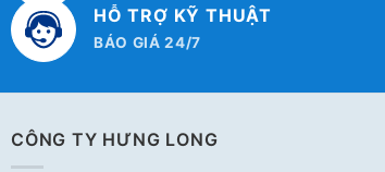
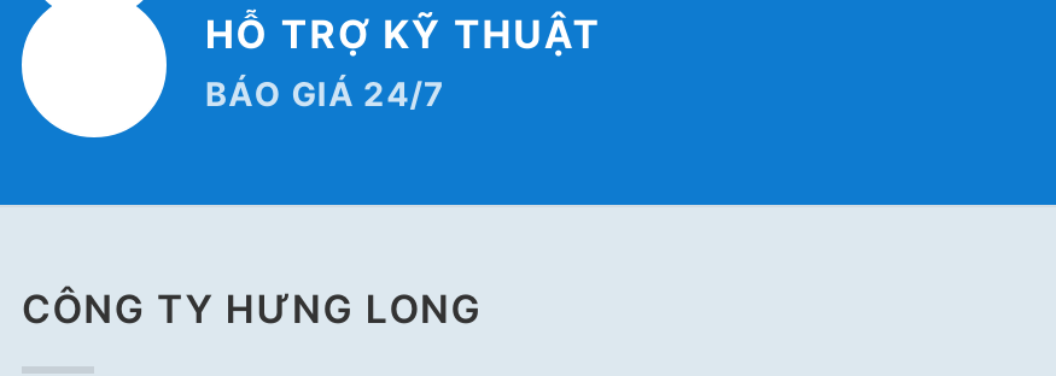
[24,10,63,50] [image] -> none

